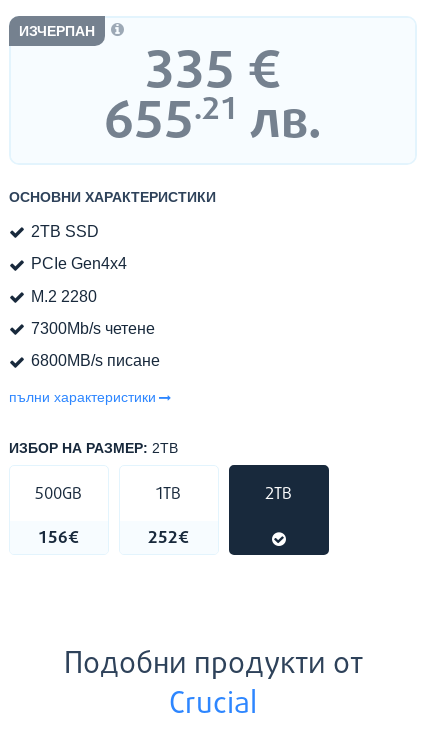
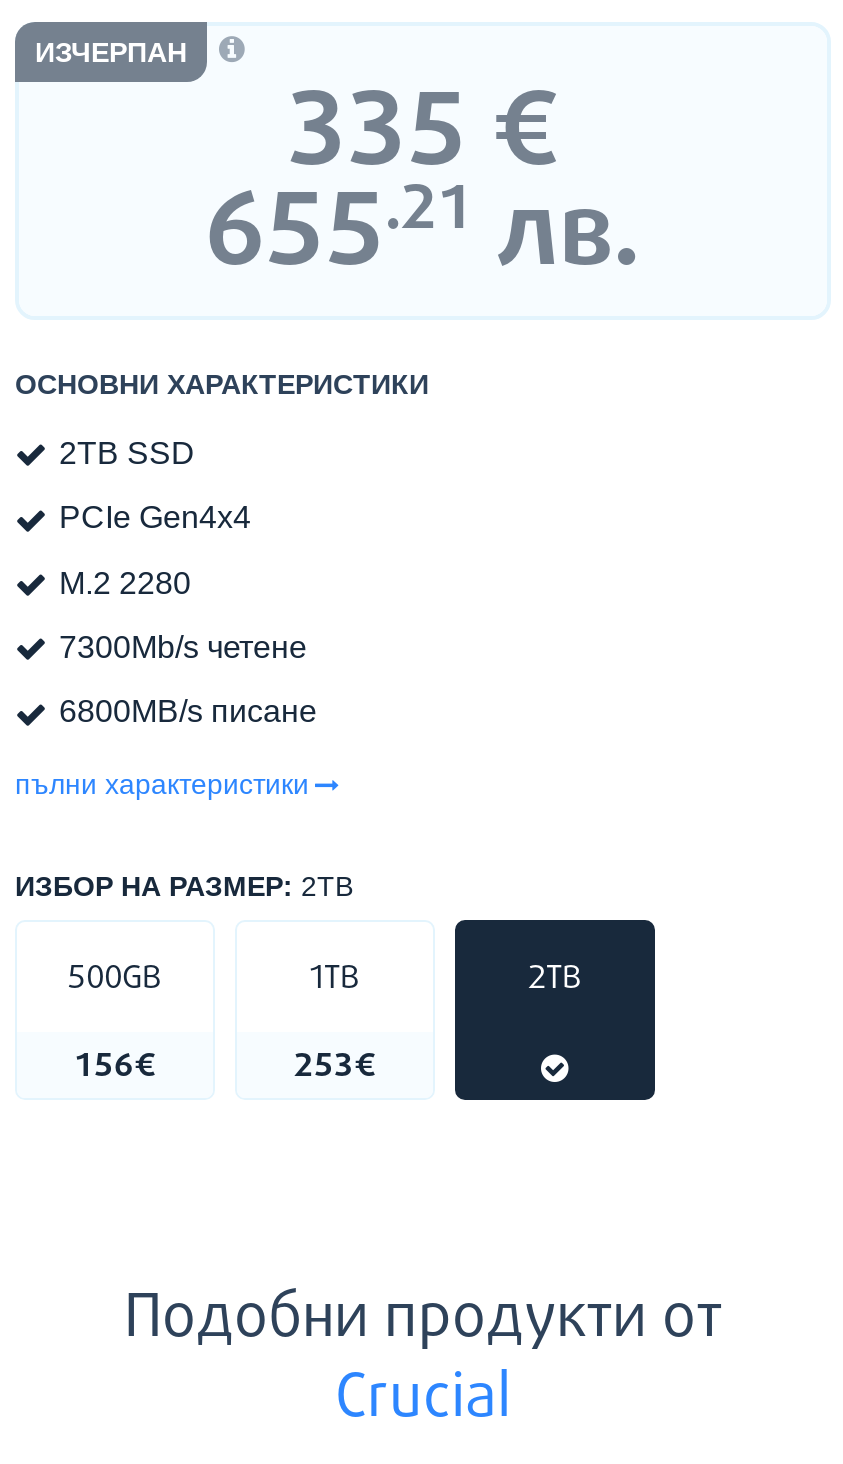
[148,526,189,551] 252€ -> [294,1042,376,1092] 253€

